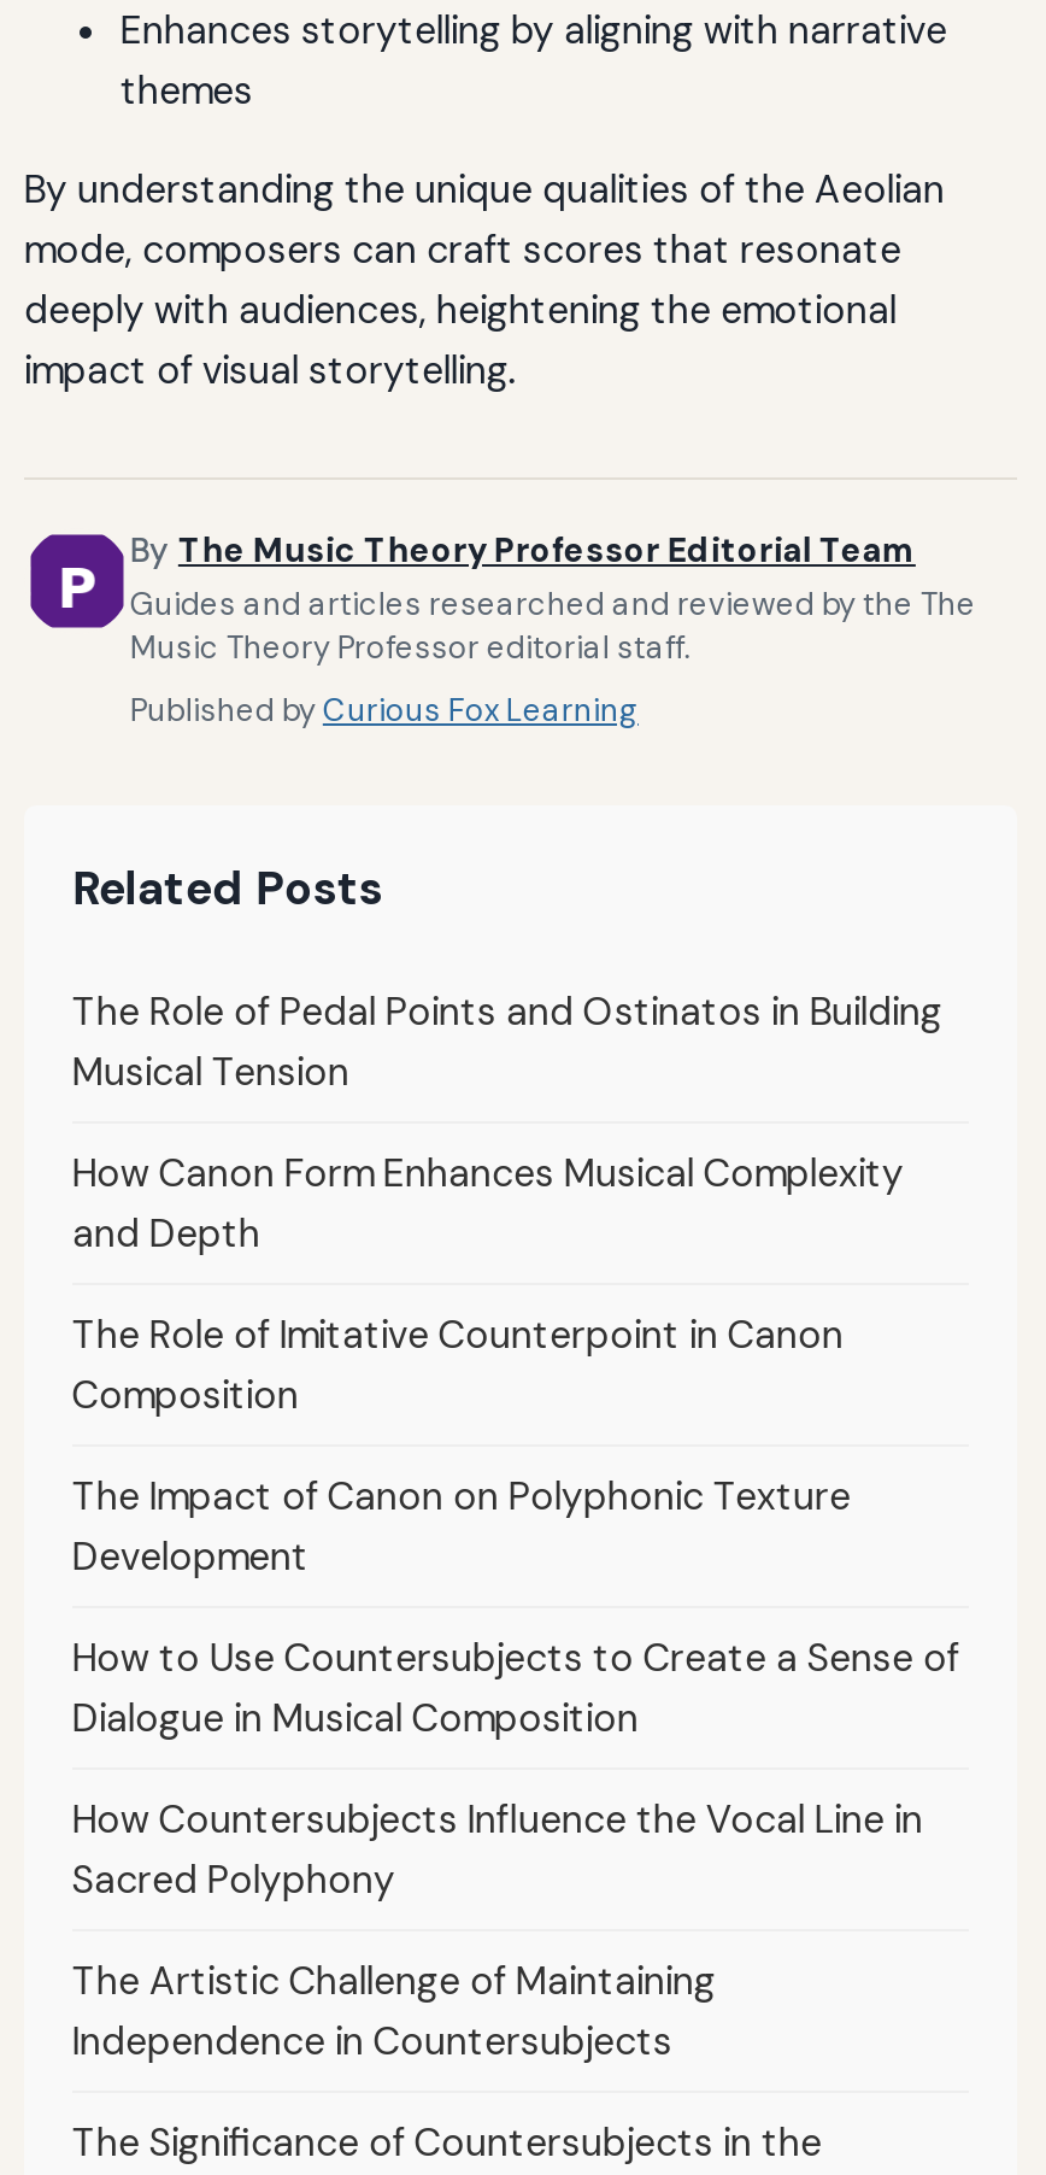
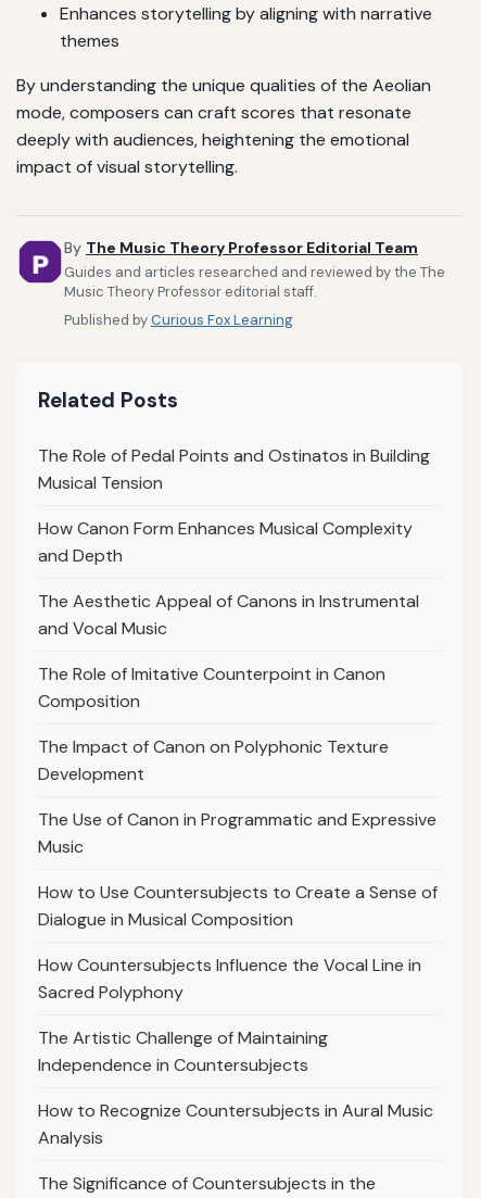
none -> [38,590,419,640] The Aesthetic Appeal of Canons in Instrumental | and Vocal Music
none -> [38,809,436,858] The Use of Canon in Programmatic and Expressive | Music
none -> [38,1100,433,1150] How to Recognize Countersubjects in Aural Music | Analysis

